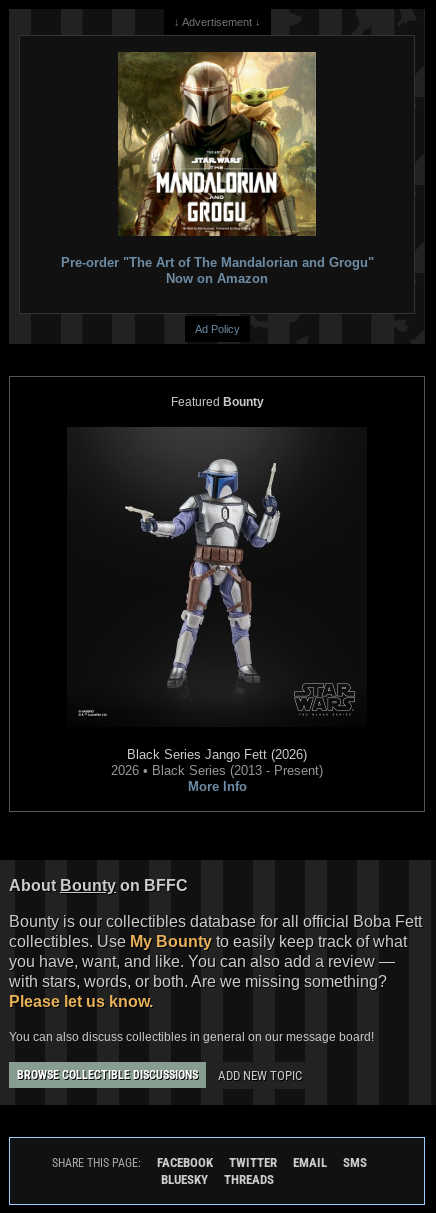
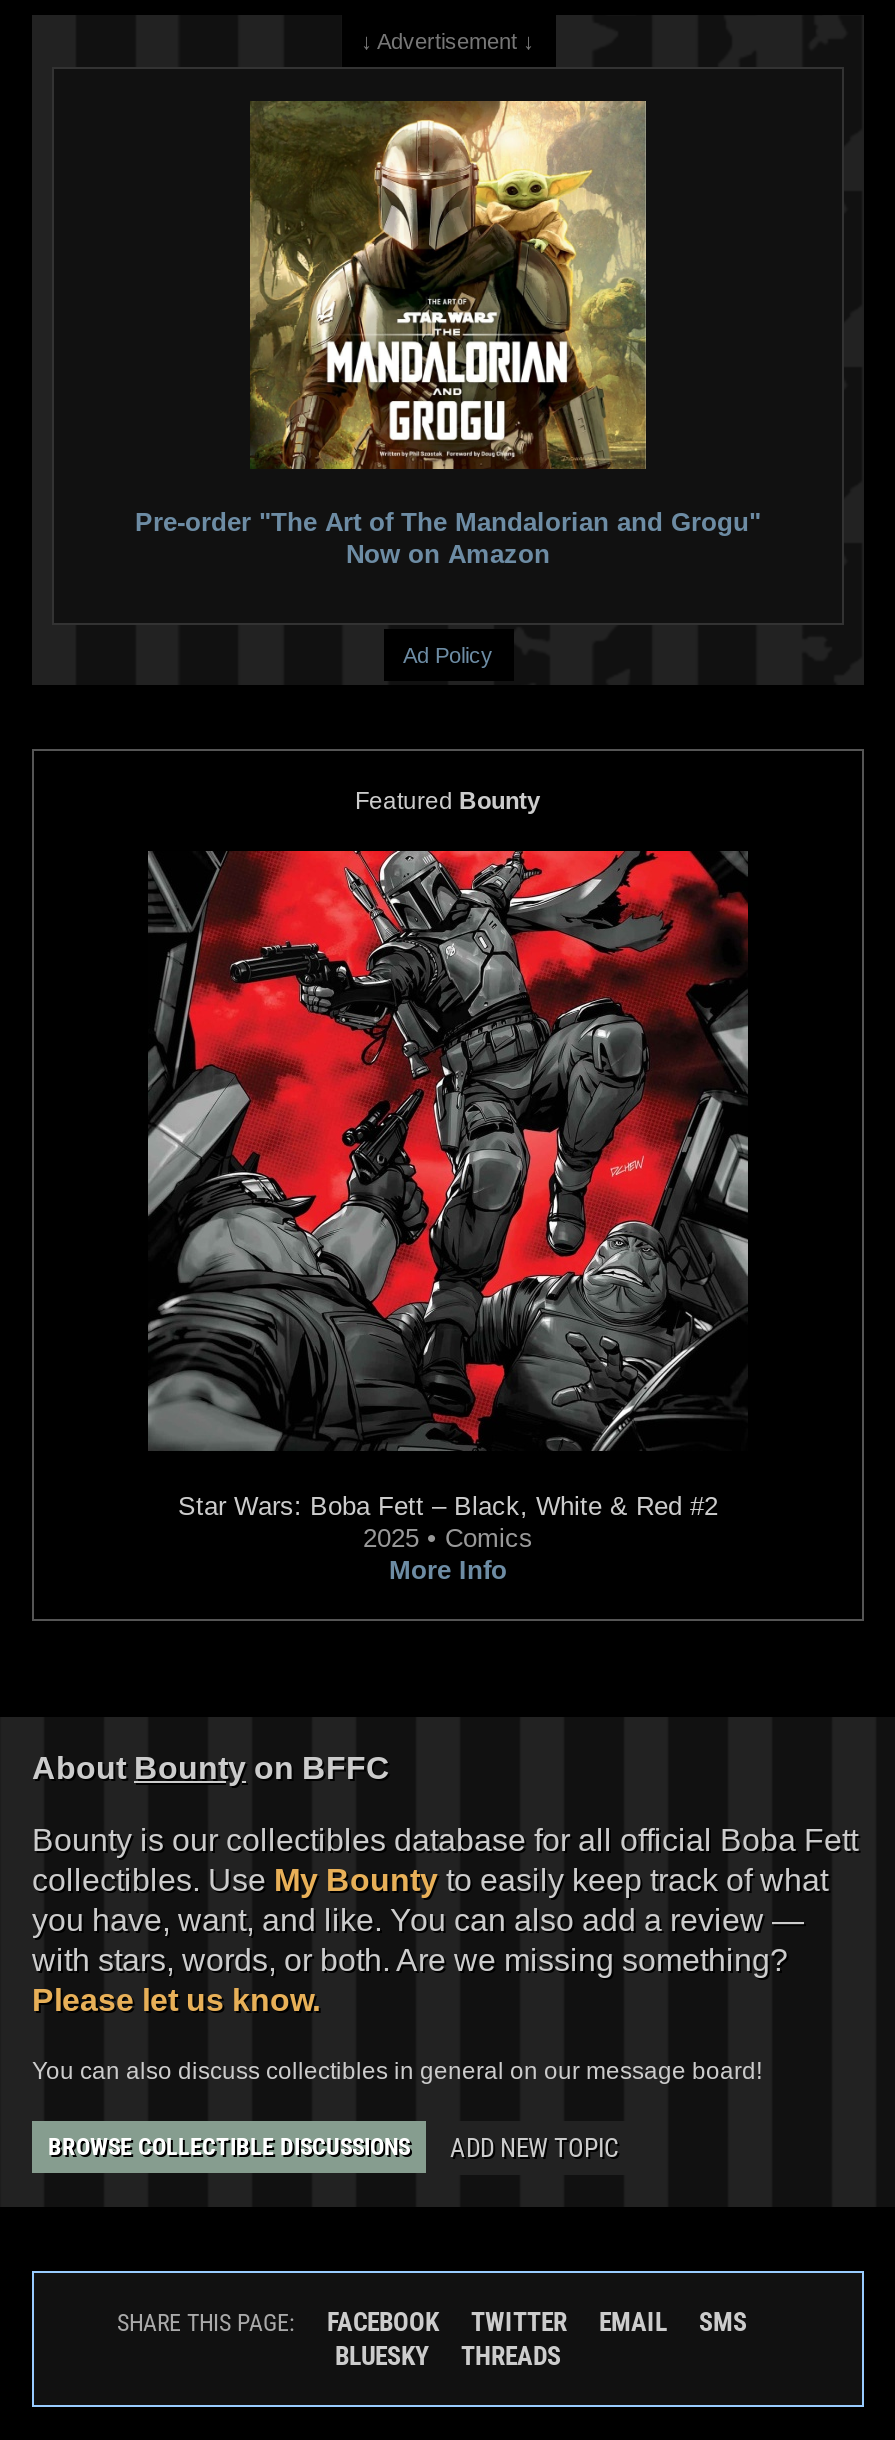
[67,427,367,778] [image] | Black Series Jango Fett (2026) | 2026 • Black Series (2013 - Present) -> [146,849,750,1553] [image] | Star Wars: Boba Fett – Black, White & Red #2 | 2025 • Comics

